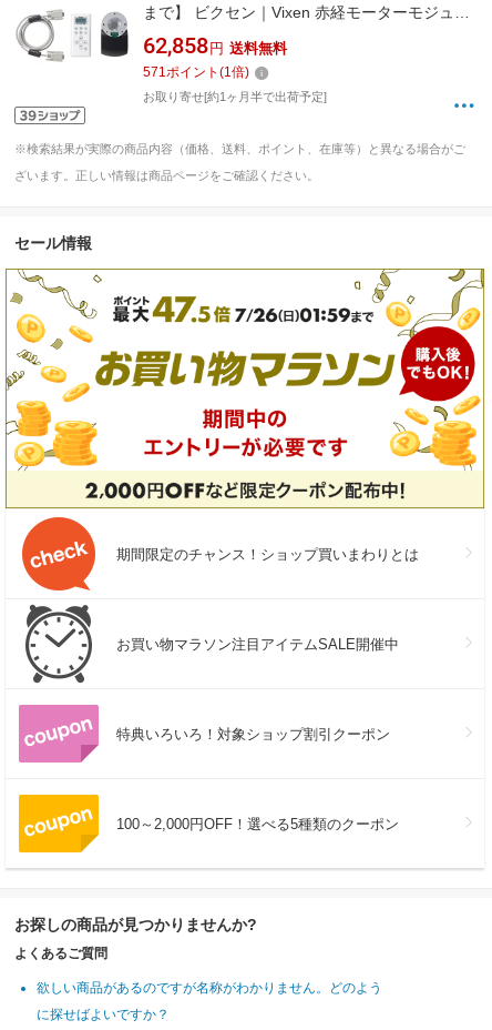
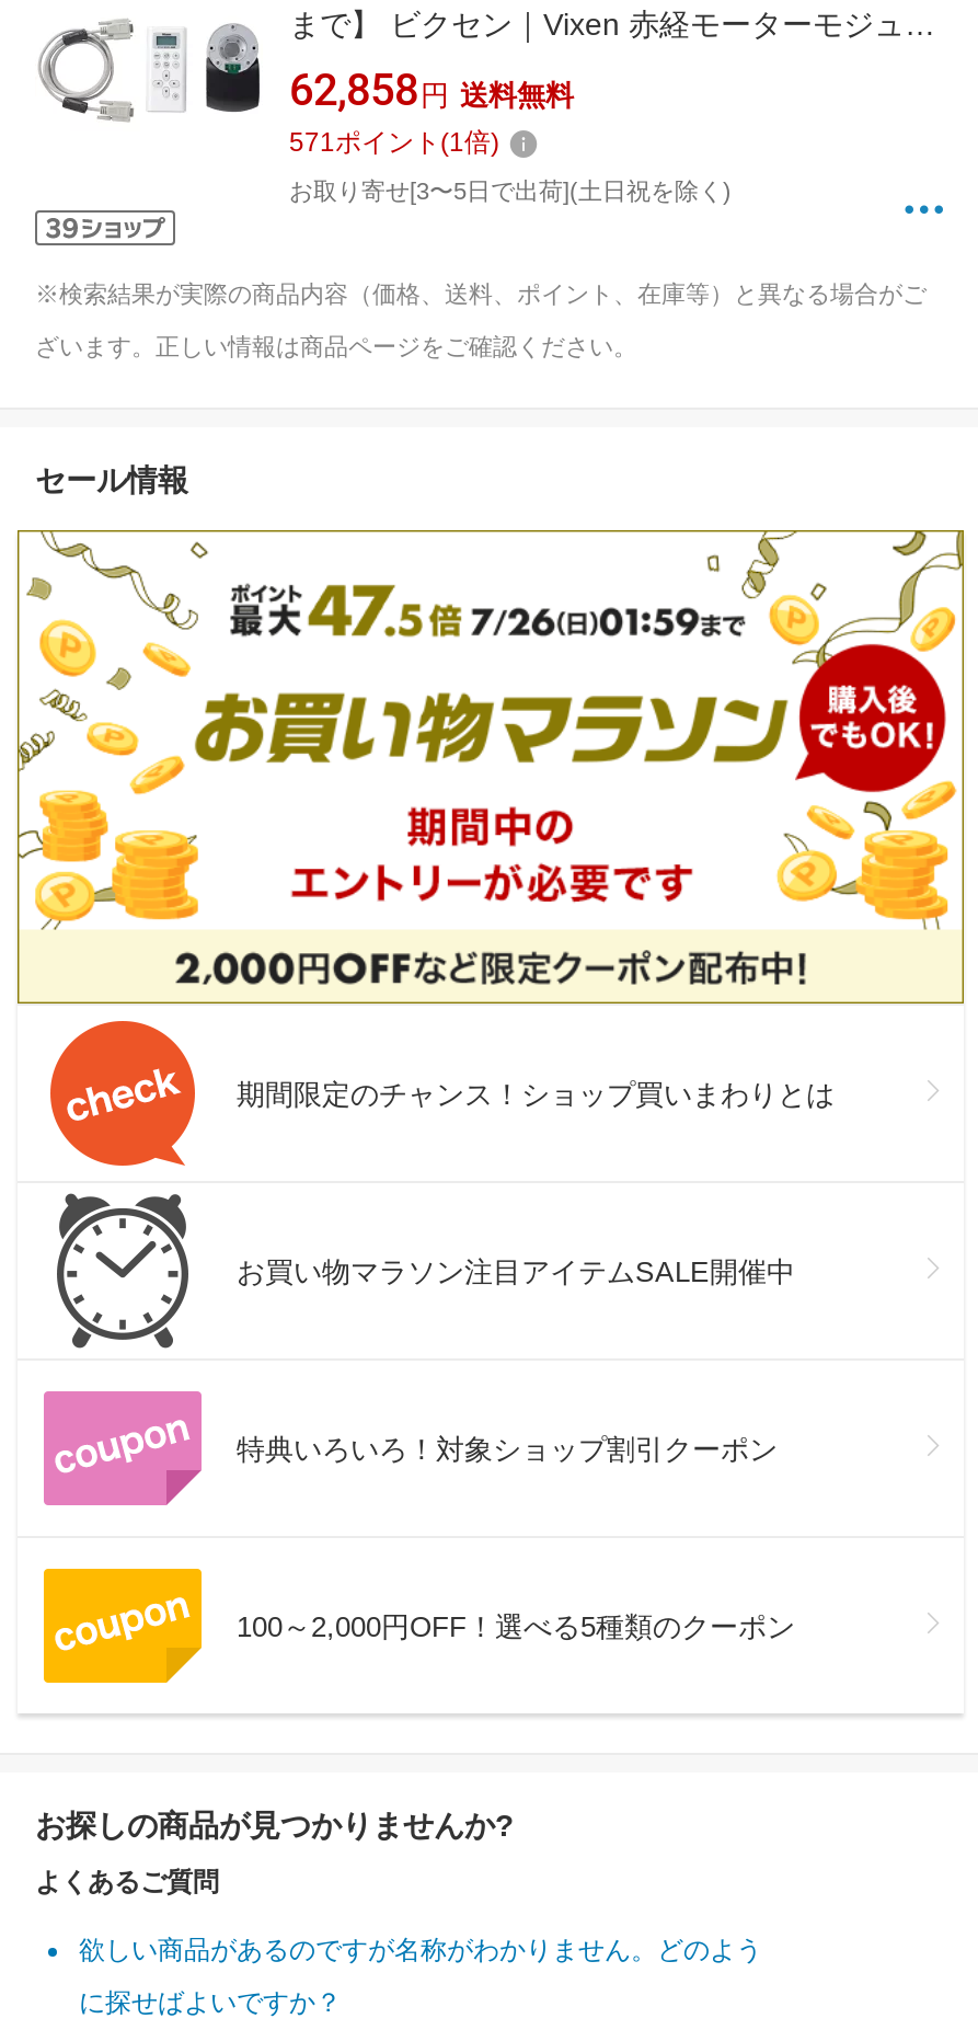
[143,90,327,103] お取り寄せ[約1ヶ月半で出荷予定] -> [289,177,732,204] お取り寄せ[3〜5日で出荷](土日祝を除く)

